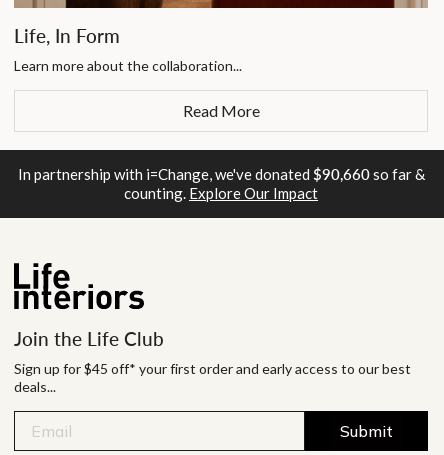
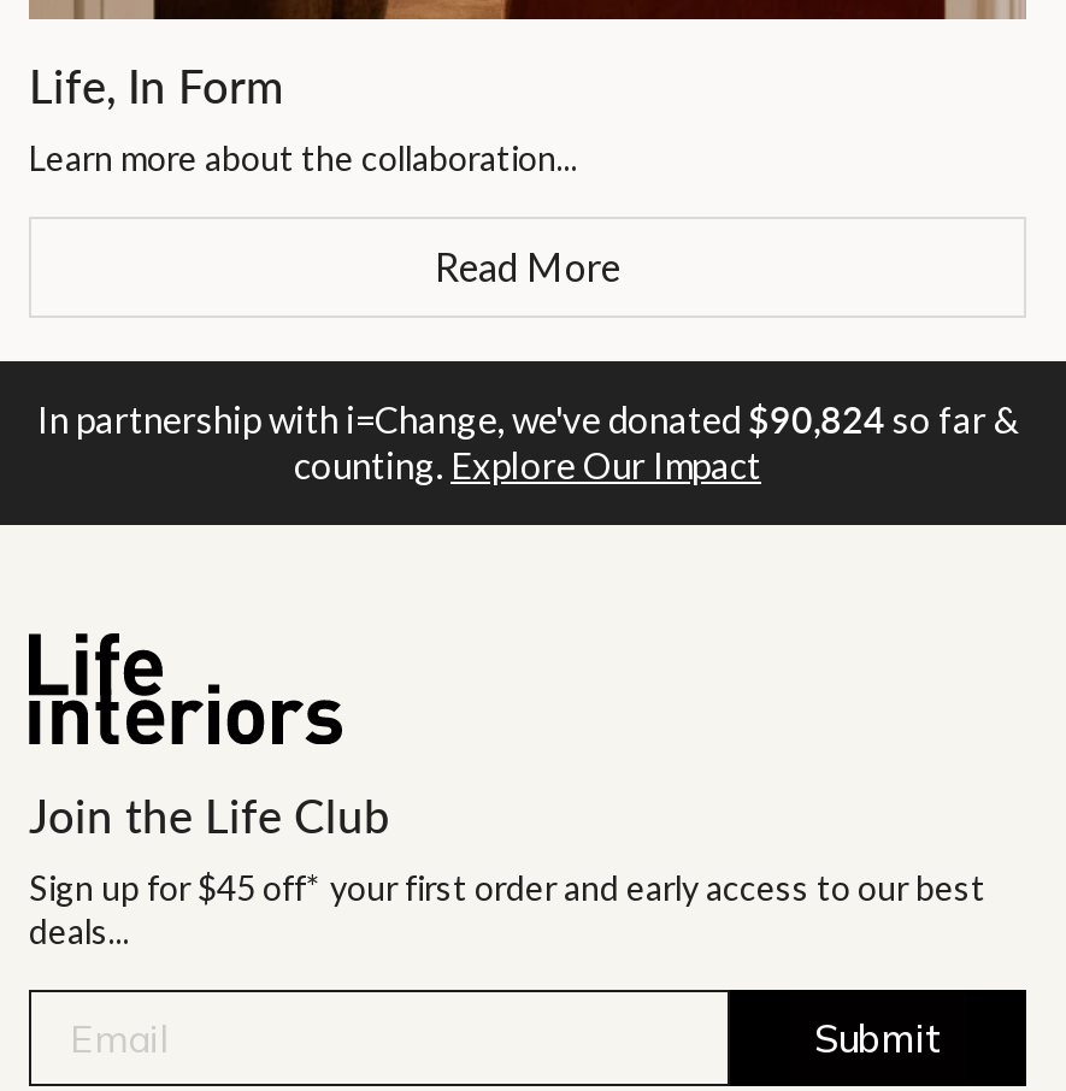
[17,165,424,183] In partnership with i=Change, we've donated $90,660 so far & -> [37,399,1018,442] In partnership with i=Change, we've donated $90,824 so far &

